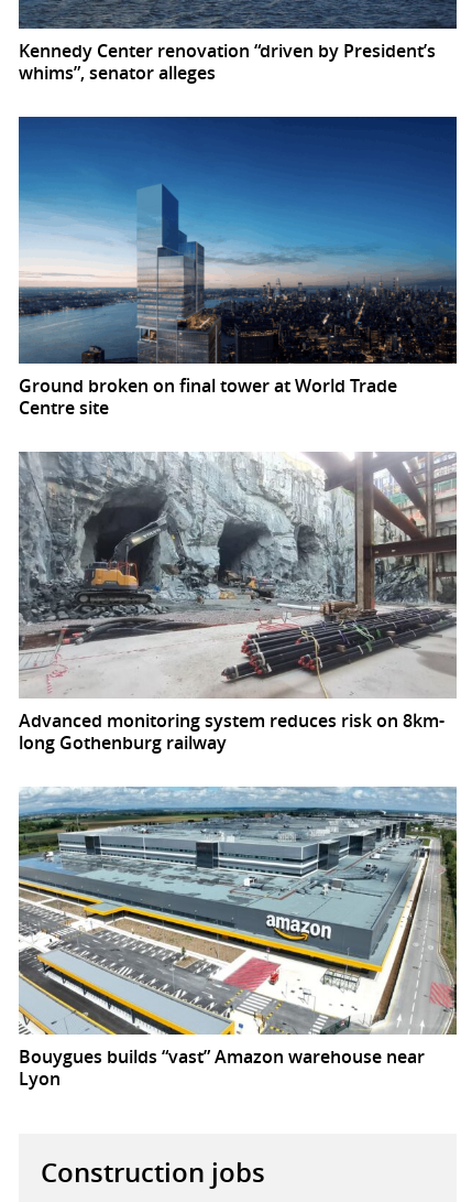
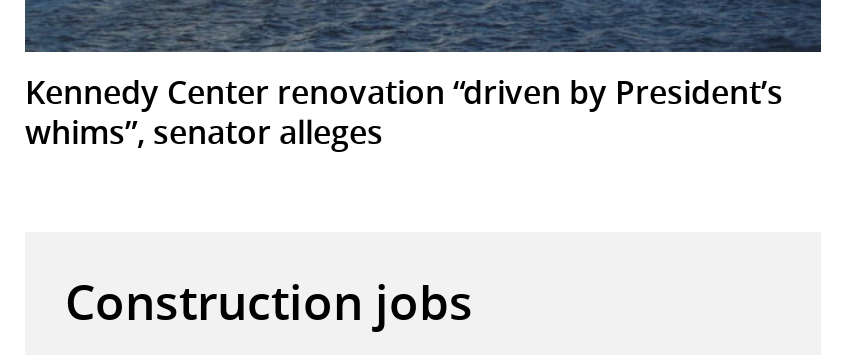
[18,116,457,420] [image] | Ground broken on final tower at World Trade | Centre site -> none
[19,451,457,755] [image] | Advanced monitoring system reduces risk on 8km- | long Gothenburg railway -> none
[18,787,458,1090] [image] | Bouygues builds “vast” Amazon warehouse near | Lyon -> none

